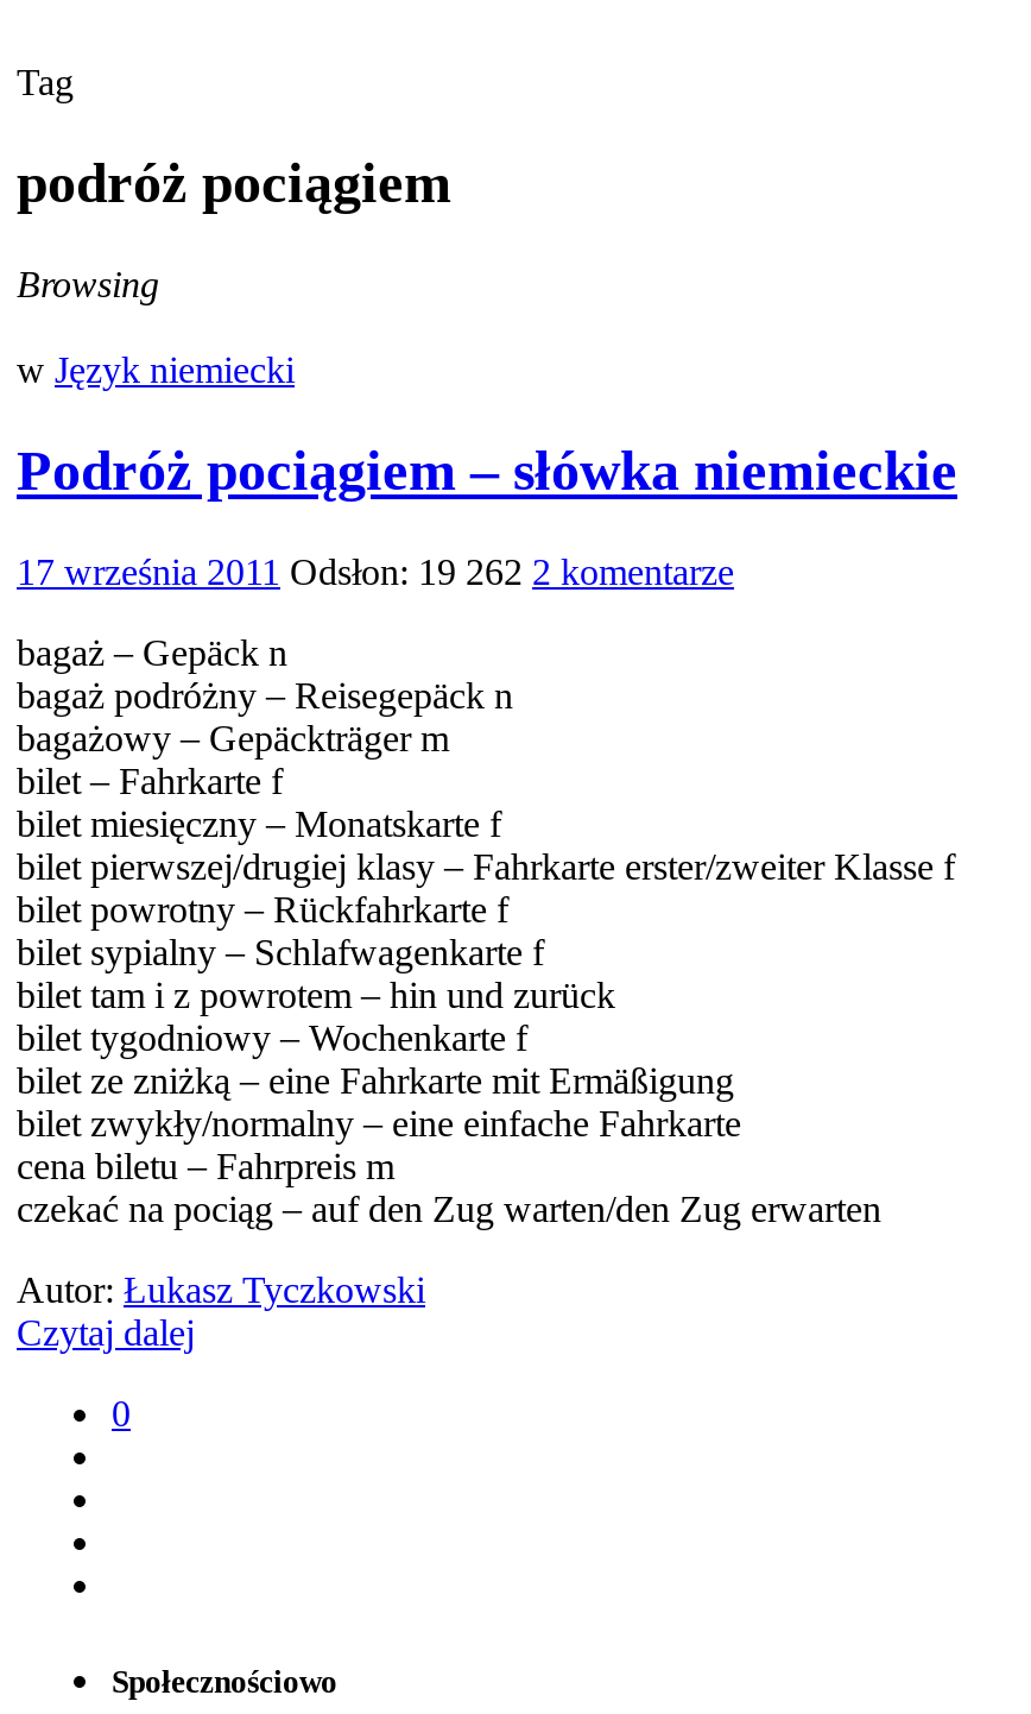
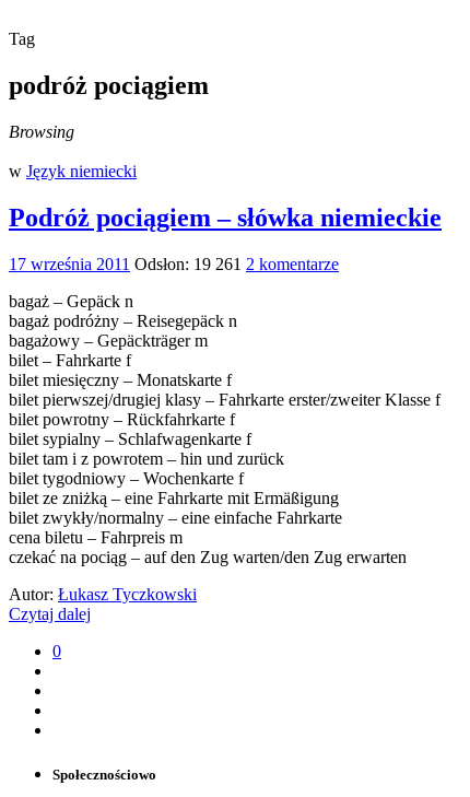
[17,550,734,591] 17 września 2011 Odsłon: 19 262 2 komentarze -> [9,254,339,273] 17 września 2011 Odsłon: 19 261 2 komentarze

